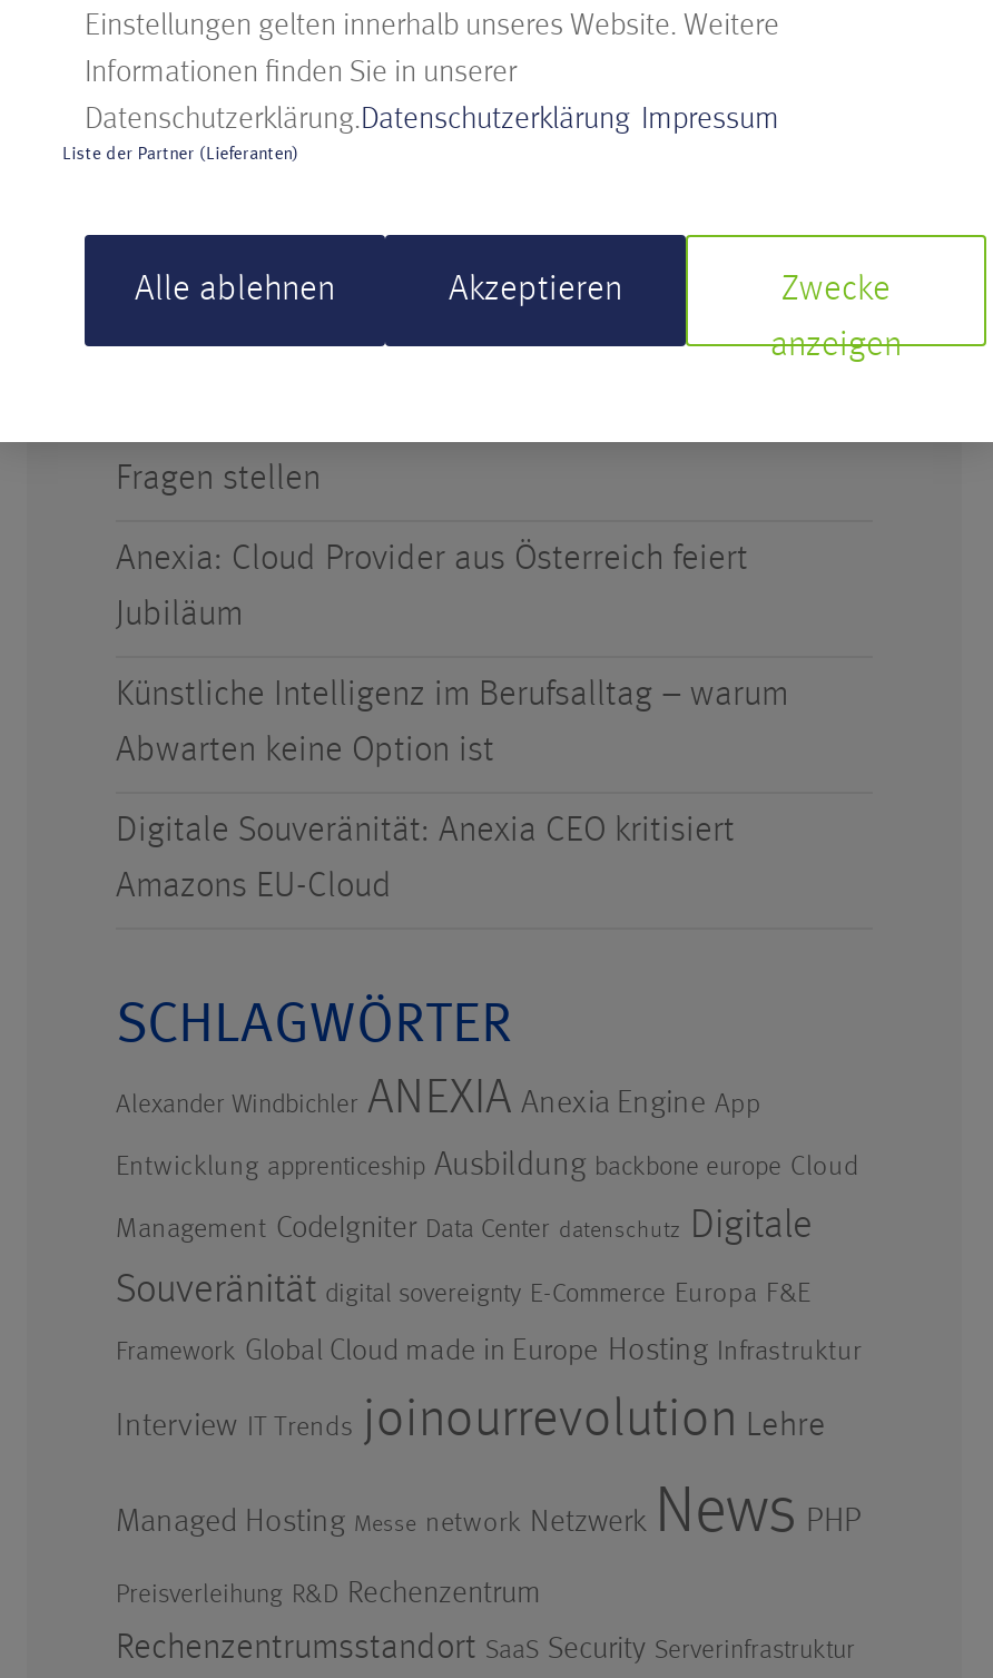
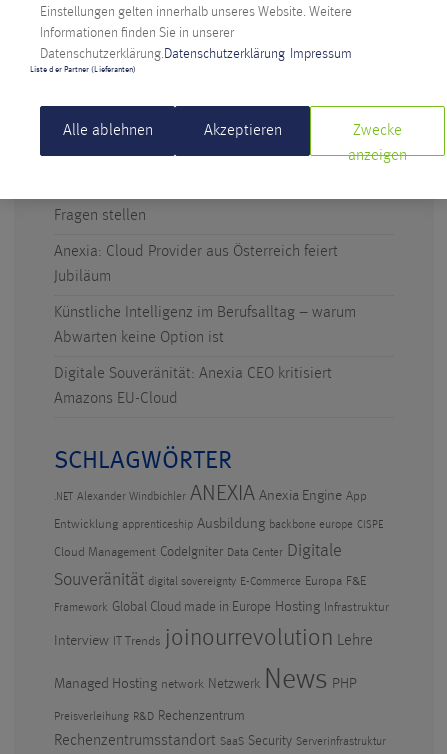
[116,1077,761,1123] Alexander Windbichler ANEXIA Anexia Engine App -> [54,484,367,505] .NET Alexander Windbichler ANEXIA Anexia Engine App
[116,1148,859,1184] Entwicklung apprenticeship Ausbildung backbone europe Cloud -> [54,516,383,532] Entwicklung apprenticeship Ausbildung backbone europe CISPE
[116,1206,813,1246] Management CodeIgniter Data Center datenschutz Digitale -> [54,542,342,560] Cloud Management CodeIgniter Data Center Digitale
[116,1482,862,1547] Managed Hosting Messe network Netzwerk News PHP -> [54,666,357,695] Managed Hosting network Netzwerk News PHP

